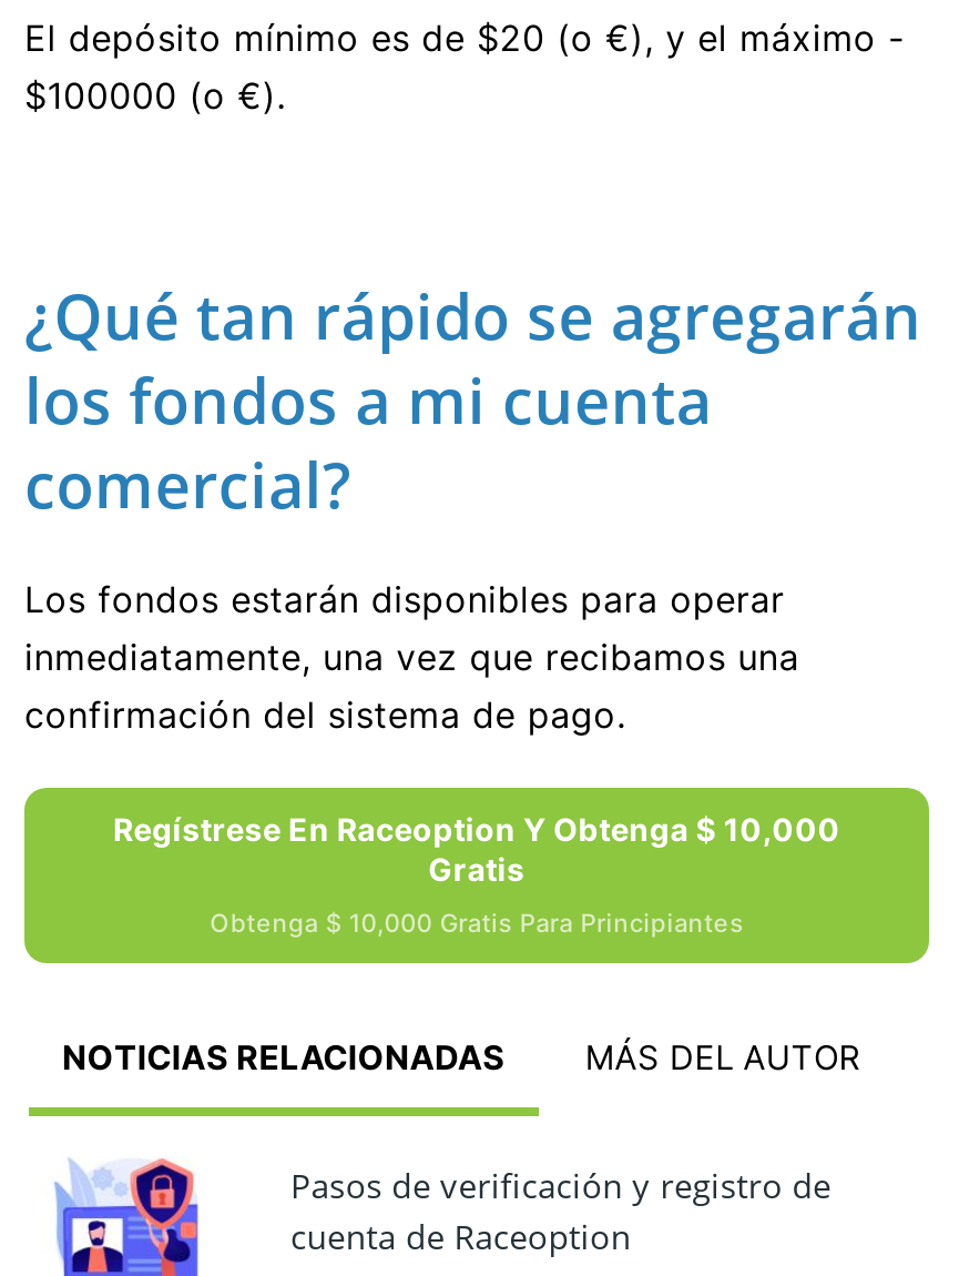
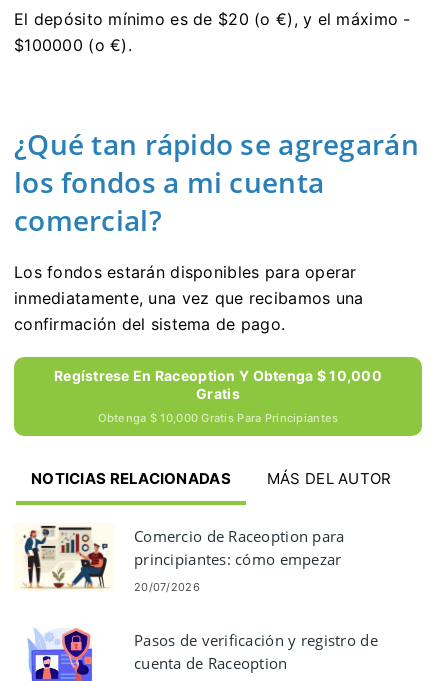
none -> [20,524,345,594] [image] | Comercio de Raceoption para | principiantes: cómo empezar | 20/07/2026

